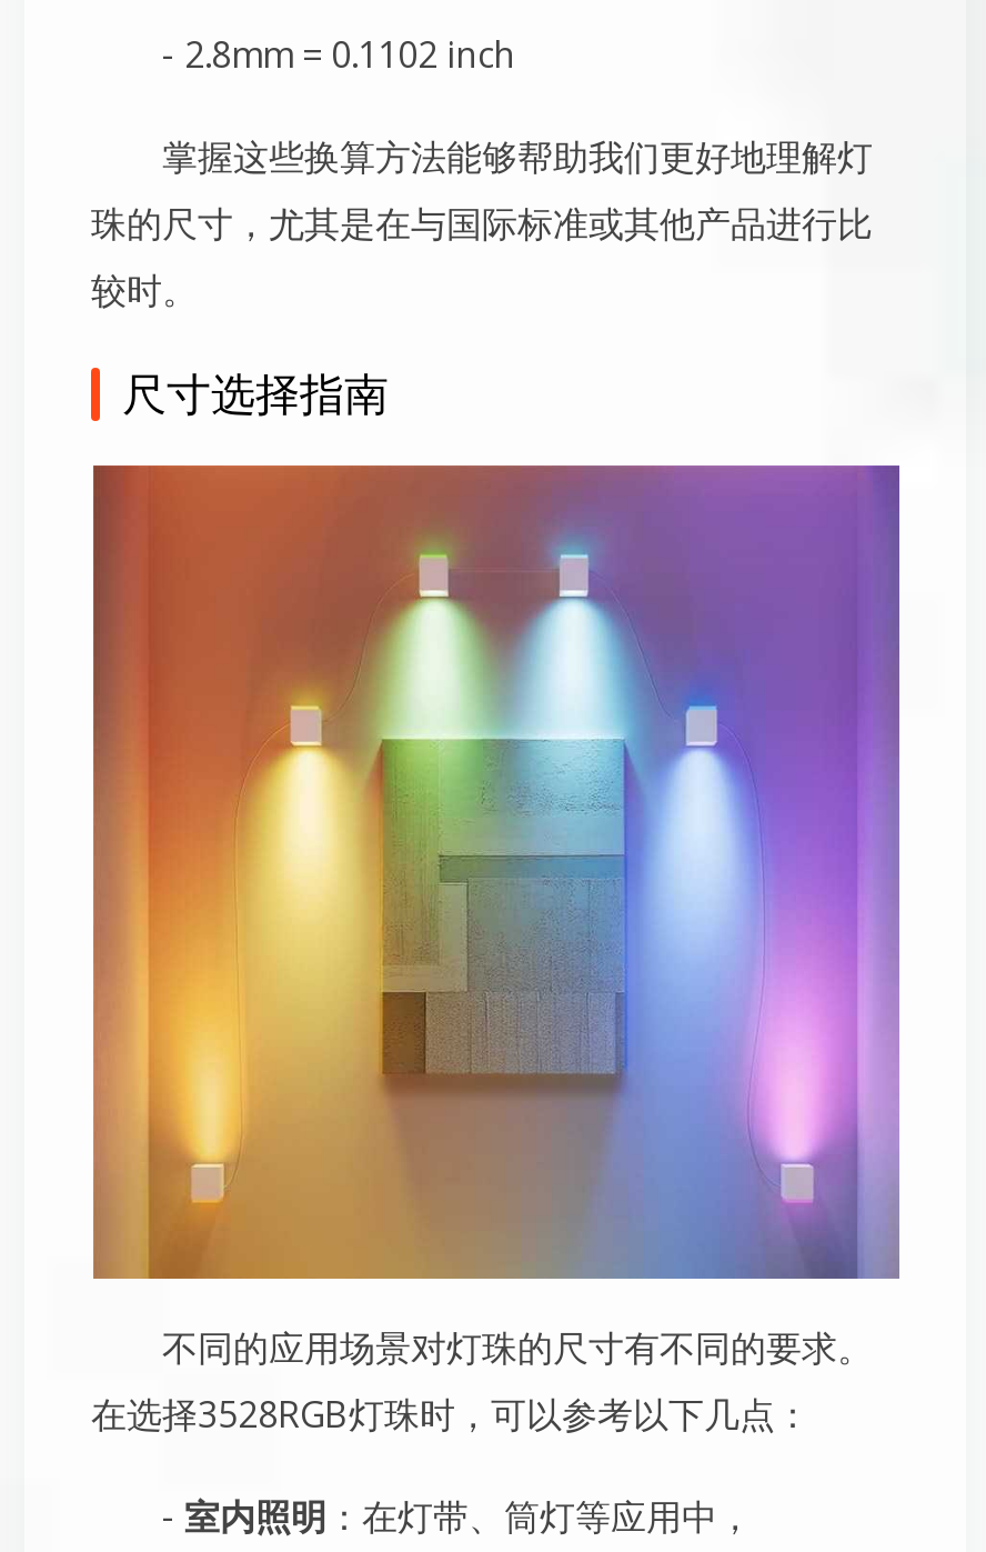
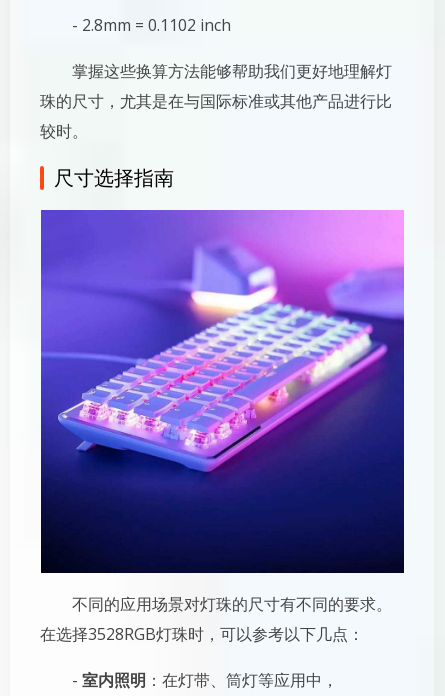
[91,462,902,1282] [image] -> [40,209,405,574] [image]

